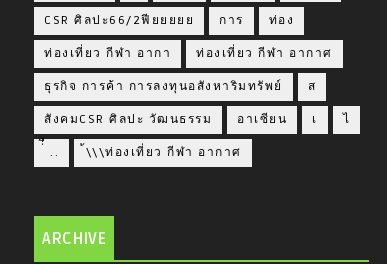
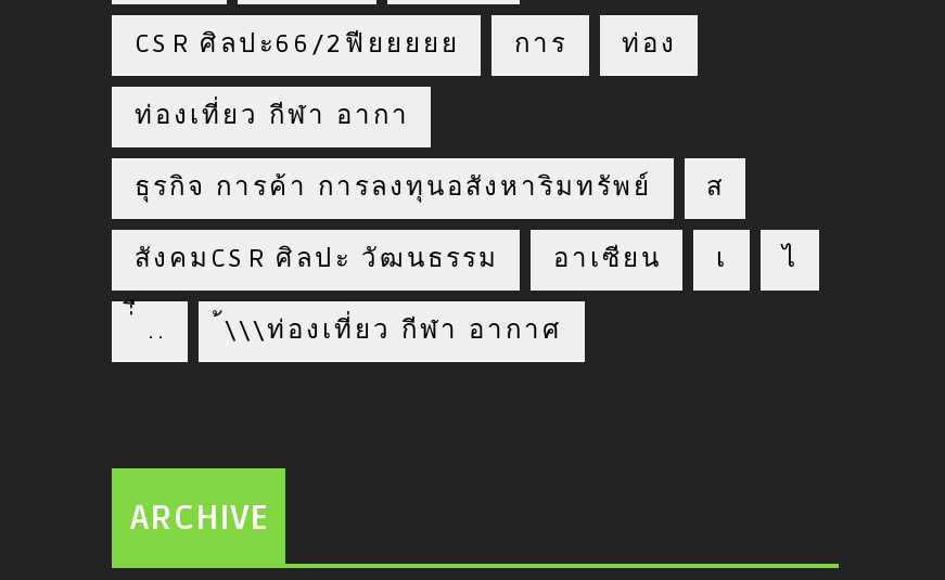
[196,46,333,61] ท่องเที่ยว กีฬา อากาศ -> none

